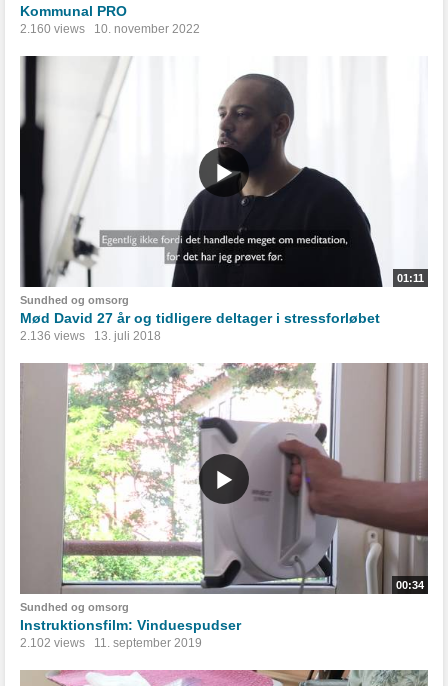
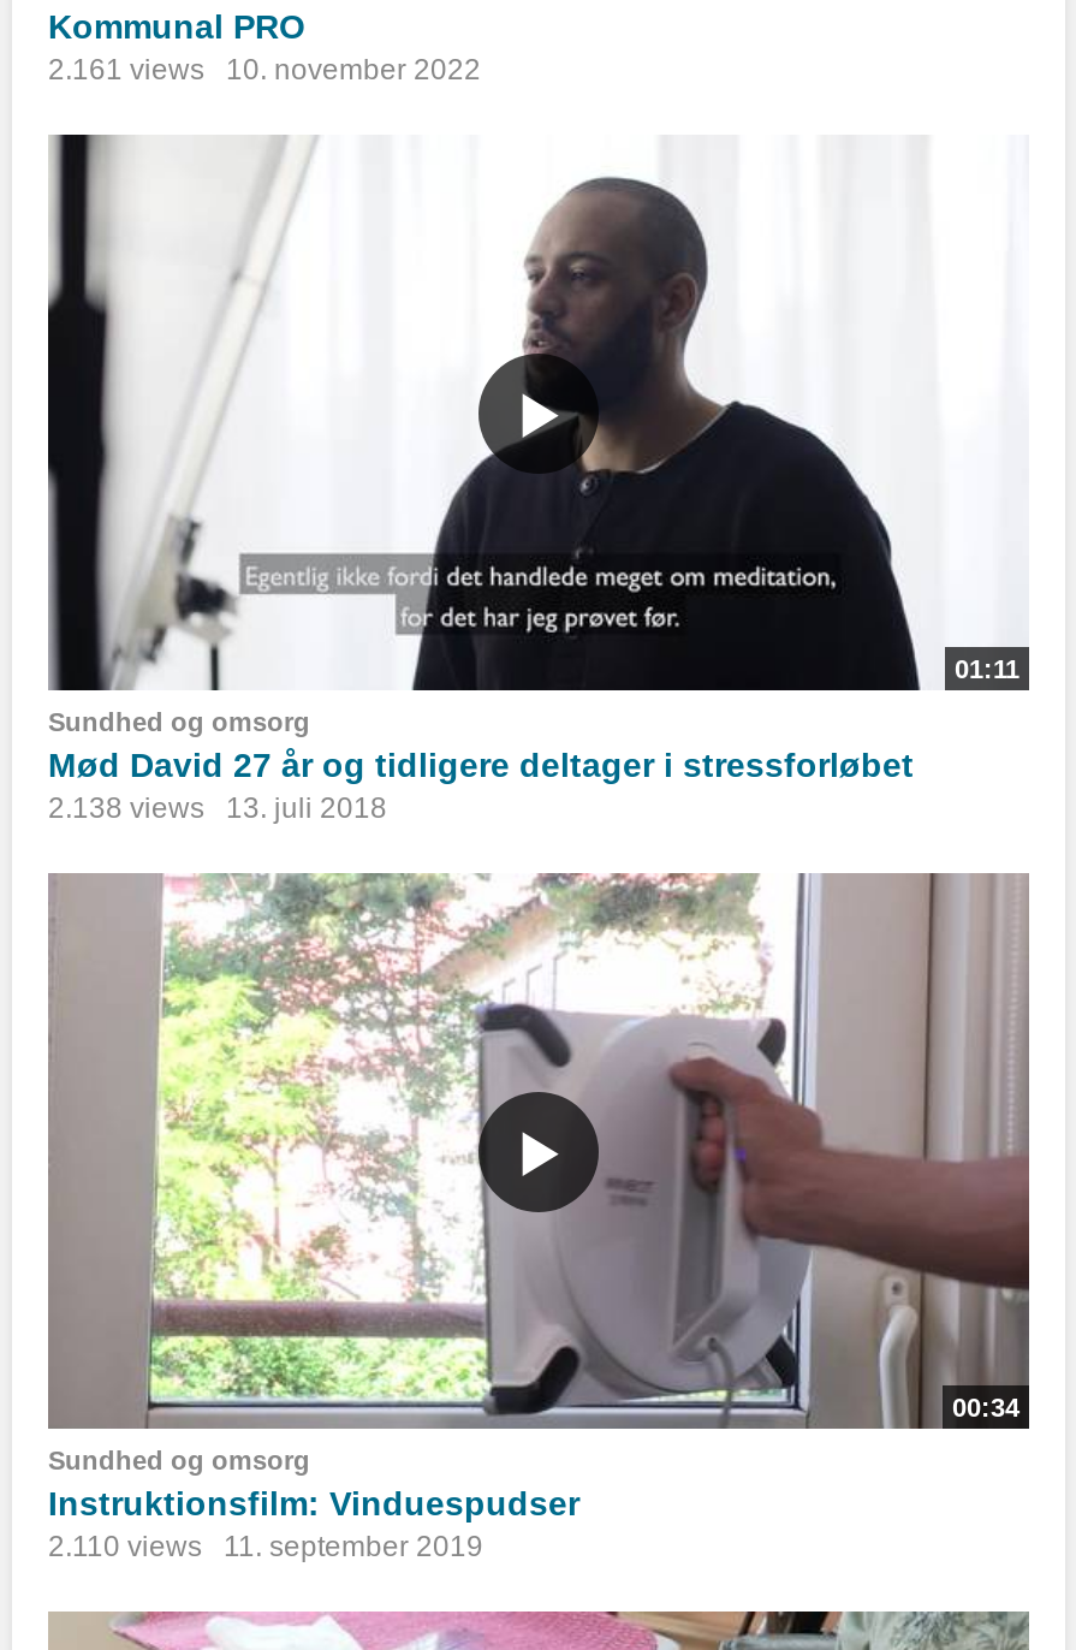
[20,22,200,36] 2.160 views 10. november 2022 -> [48,53,481,86] 2.161 views 10. november 2022
[20,329,161,343] 2.136 views 13. juli 2018 -> [48,792,387,825] 2.138 views 13. juli 2018
[20,636,202,650] 2.102 views 11. september 2019 -> [48,1530,483,1564] 2.110 views 11. september 2019

